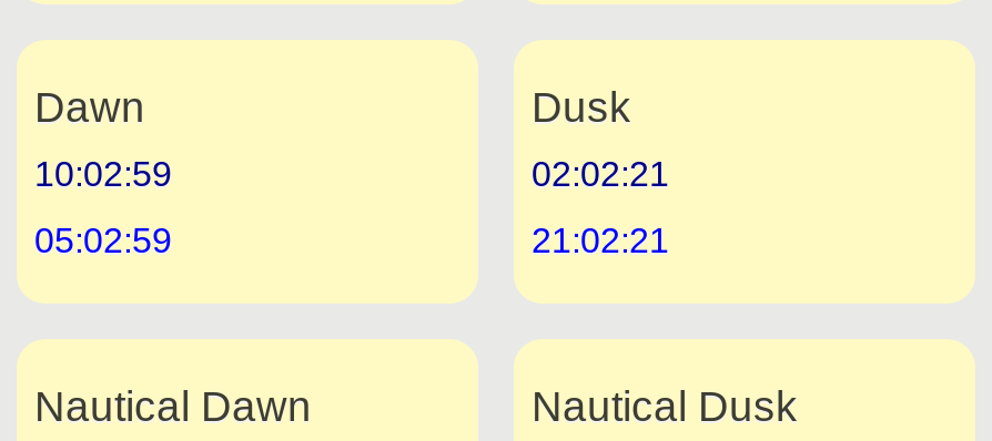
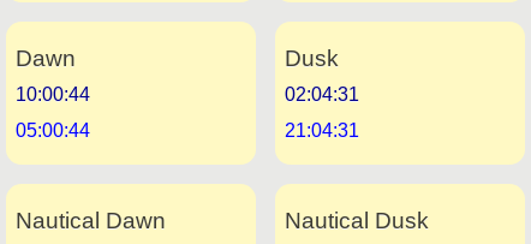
[34,155,172,193] 10:02:59 -> [16,84,90,105] 10:00:44
[532,155,669,193] 02:02:21 -> [285,84,359,105] 02:04:31
[34,222,172,259] 05:02:59 -> [16,120,90,141] 05:00:44
[532,222,669,259] 21:02:21 -> [285,120,359,141] 21:04:31

